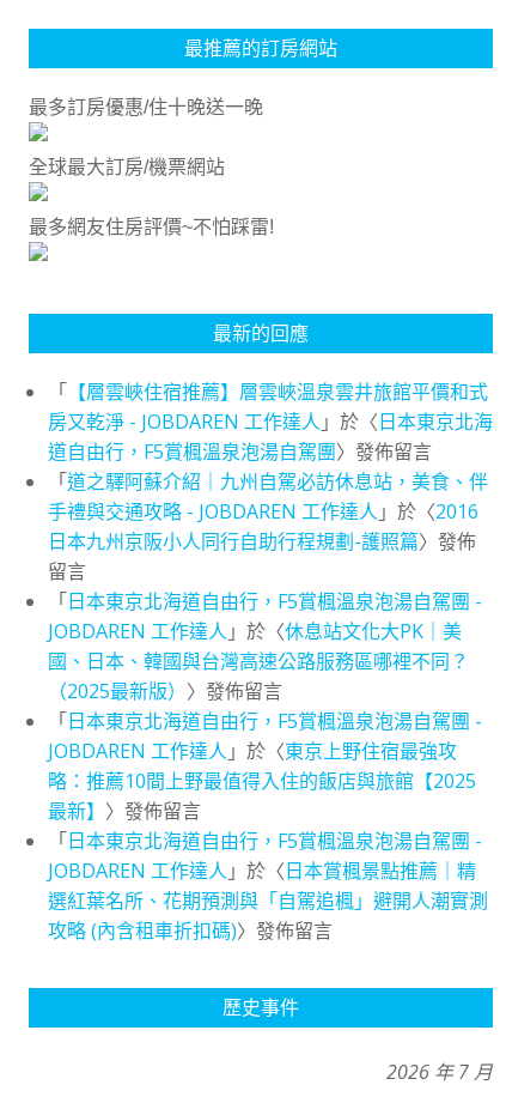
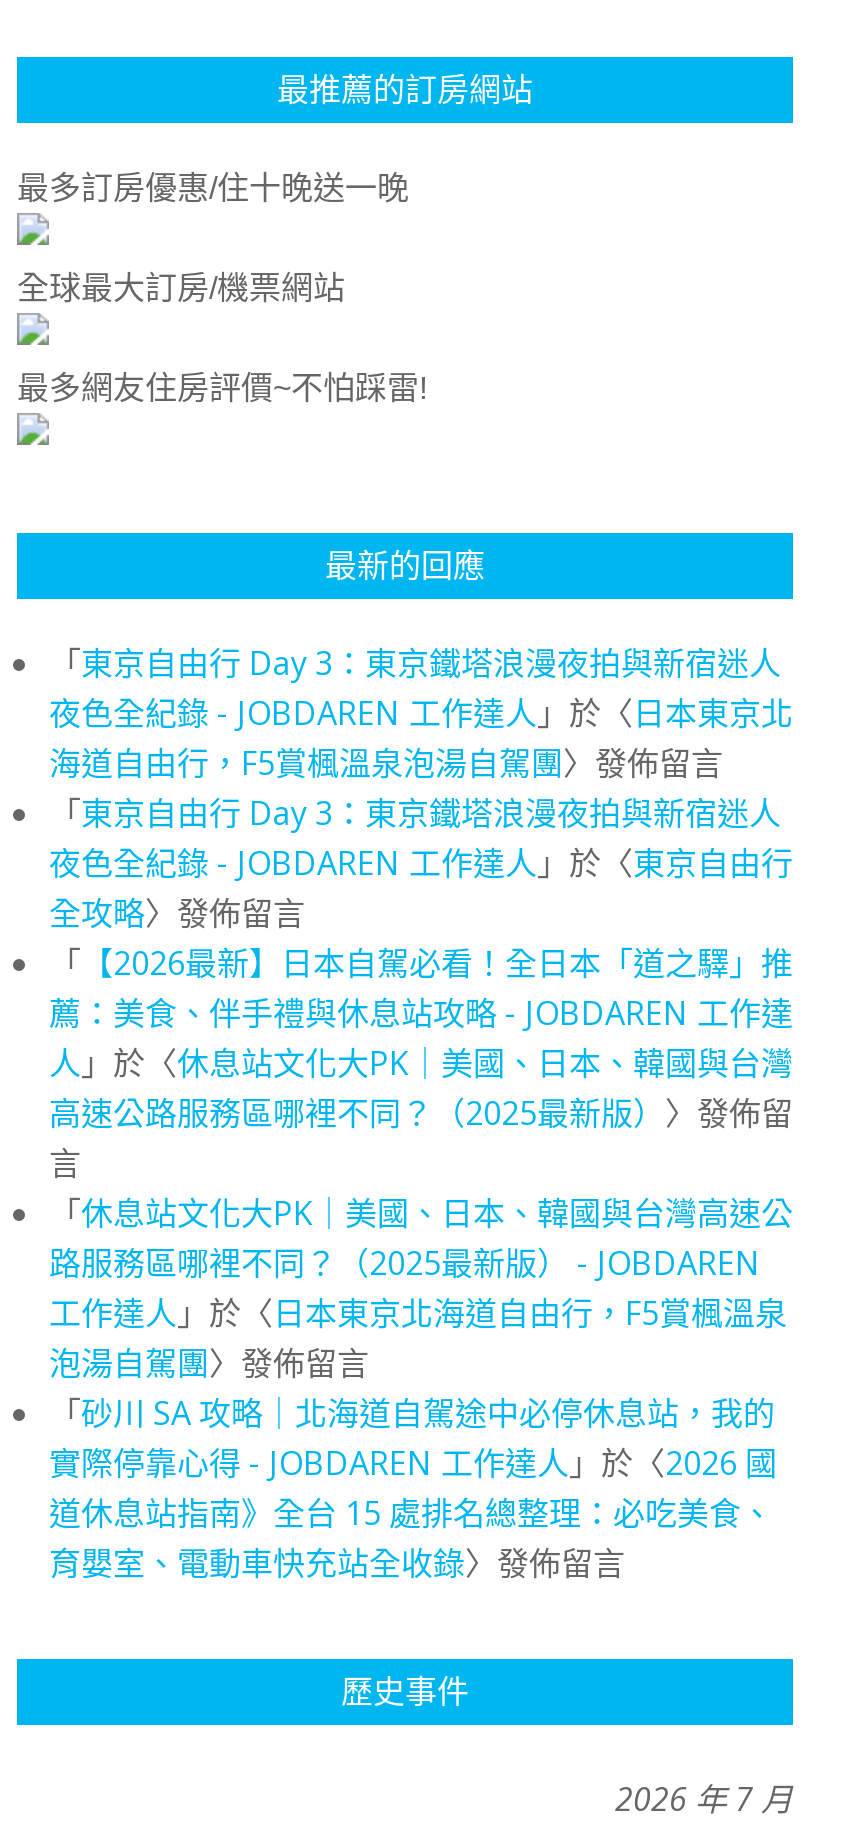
[48,378,493,944] 「【層雲峽住宿推薦】層雲峽溫泉雲井旅館平價和式 | 房又乾淨 - JOBDAREN 工作達人」於〈日本東京北海 | 道自由行，F5賞楓溫泉泡湯自駕團〉發佈留言 | 「道之驛阿蘇介紹｜九州自駕必訪休息站，美食、伴 | 手禮與交通攻略 - JOBDAREN 工作達人」於〈2016 | 日本九州京阪小人同行自助行程規劃-護照篇〉發佈 | 留言 | 「日本東京北海道自由行，F5賞楓溫泉泡湯自駕團 - | JOBDAREN 工作達人」於〈休息站文化大PK｜美 | 國、日本、韓國與台灣高速公路服務區哪裡不同？ | （2025最新版）〉發佈留言 | 「日本東京北海道自由行，F5賞楓溫泉泡湯自駕團 - | JOBDAREN 工作達人」於〈東京上野住宿最強攻 | 略：推薦10間上野最值得入住的飯店與旅館【2025 | 最新】〉發佈留言 | 「日本東京北海道自由行，F5賞楓溫泉泡湯自駕團 - | JOBDAREN 工作達人」於〈日本賞楓景點推薦｜精 | 選紅葉名所、花期預測與「自駕追楓」避開人潮實測 | 攻略 (內含租車折扣碼)〉發佈留言 -> [49,641,793,1585] 「東京自由行 Day 3：東京鐵塔浪漫夜拍與新宿迷人 | 夜色全紀錄 - JOBDAREN 工作達人」於〈日本東京北 | 海道自由行，F5賞楓溫泉泡湯自駕團〉發佈留言 | 「東京自由行 Day 3：東京鐵塔浪漫夜拍與新宿迷人 | 夜色全紀錄 - JOBDAREN 工作達人」於〈東京自由行 | 全攻略〉發佈留言 | 「【2026最新】日本自駕必看！全日本「道之驛」推 | 薦：美食、伴手禮與休息站攻略 - JOBDAREN 工作達 | 人」於〈休息站文化大PK｜美國、日本、韓國與台灣 | 高速公路服務區哪裡不同？（2025最新版）〉發佈留 | 言 | 「休息站文化大PK｜美國、日本、韓國與台灣高速公 | 路服務區哪裡不同？（2025最新版） - JOBDAREN | 工作達人」於〈日本東京北海道自由行，F5賞楓溫泉 | 泡湯自駕團〉發佈留言 | 「砂川 SA 攻略｜北海道自駕途中必停休息站，我的 | 實際停靠心得 - JOBDAREN 工作達人」於〈2026 國 | 道休息站指南》全台 15 處排名總整理：必吃美食、 | 育嬰室、電動車快充站全收錄〉發佈留言

